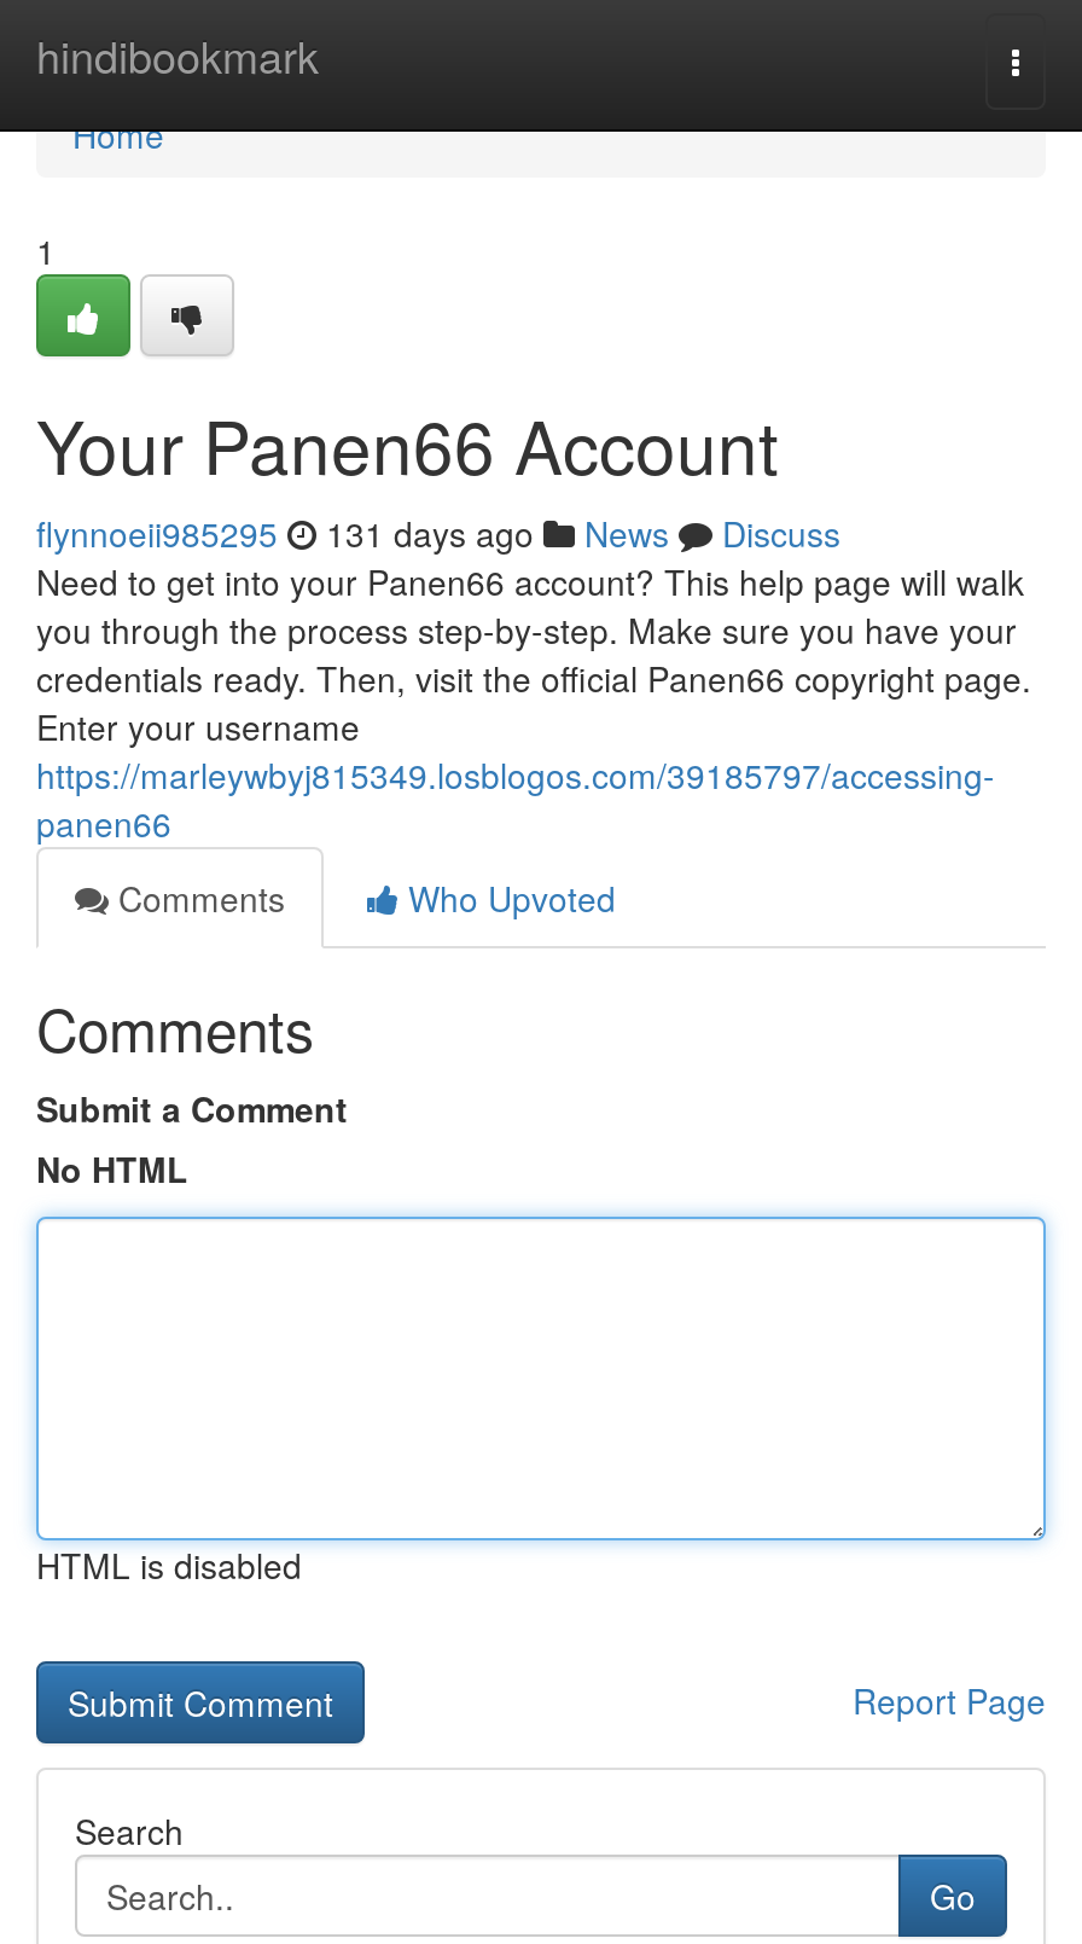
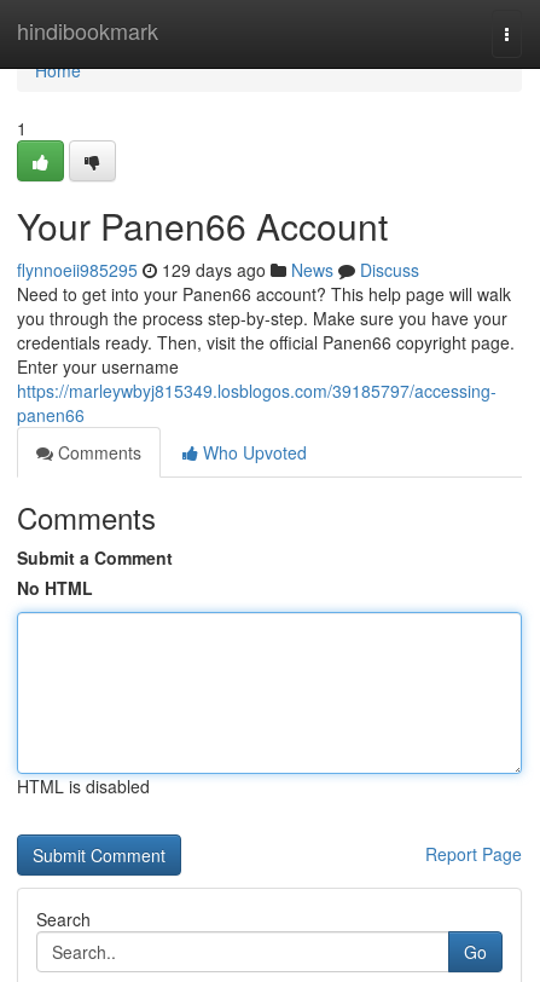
[36,509,840,557] flynnoeii985295 131 days ago News Discuss -> [17,258,419,282] flynnoeii985295 129 days ago News Discuss

